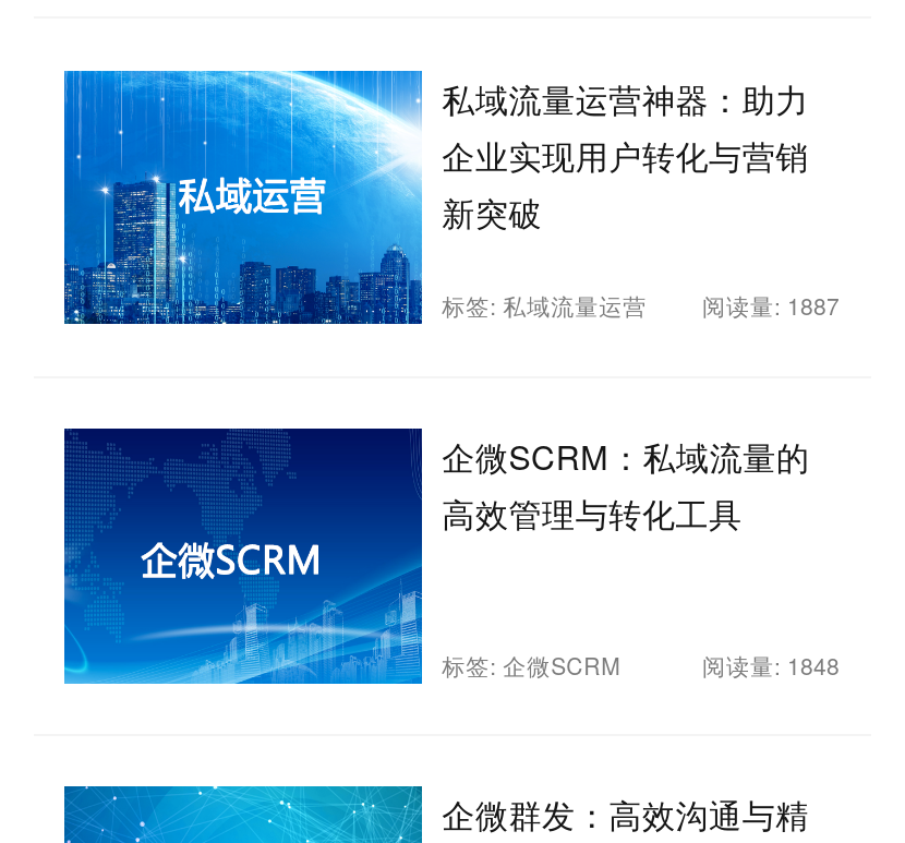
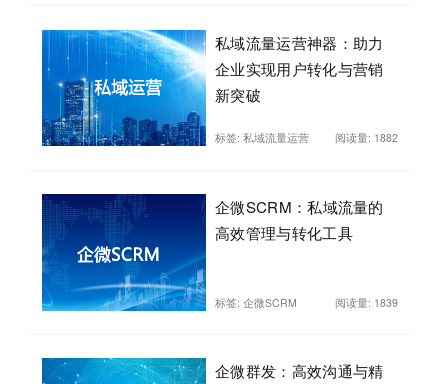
[442,290,840,323] 标签:私域流量运营 阅读量: 1887 -> [215,130,397,145] 标签:私域流量运营 阅读量: 1882
[702,648,840,681] 阅读量: 1848 -> [334,295,397,310] 阅读量: 1839

